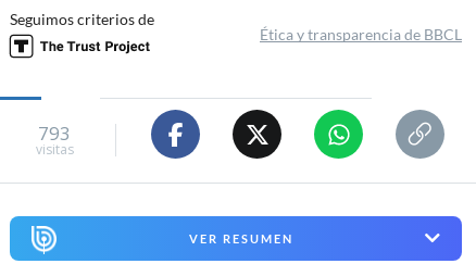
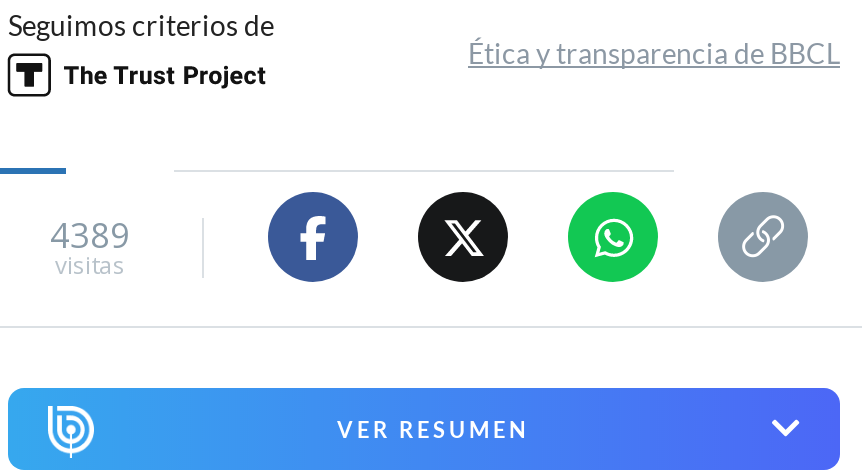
[38,120,71,145] 793 -> [50,211,130,257] 4389

